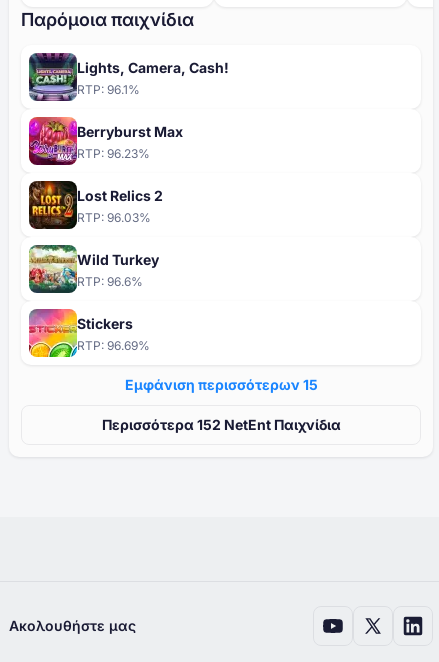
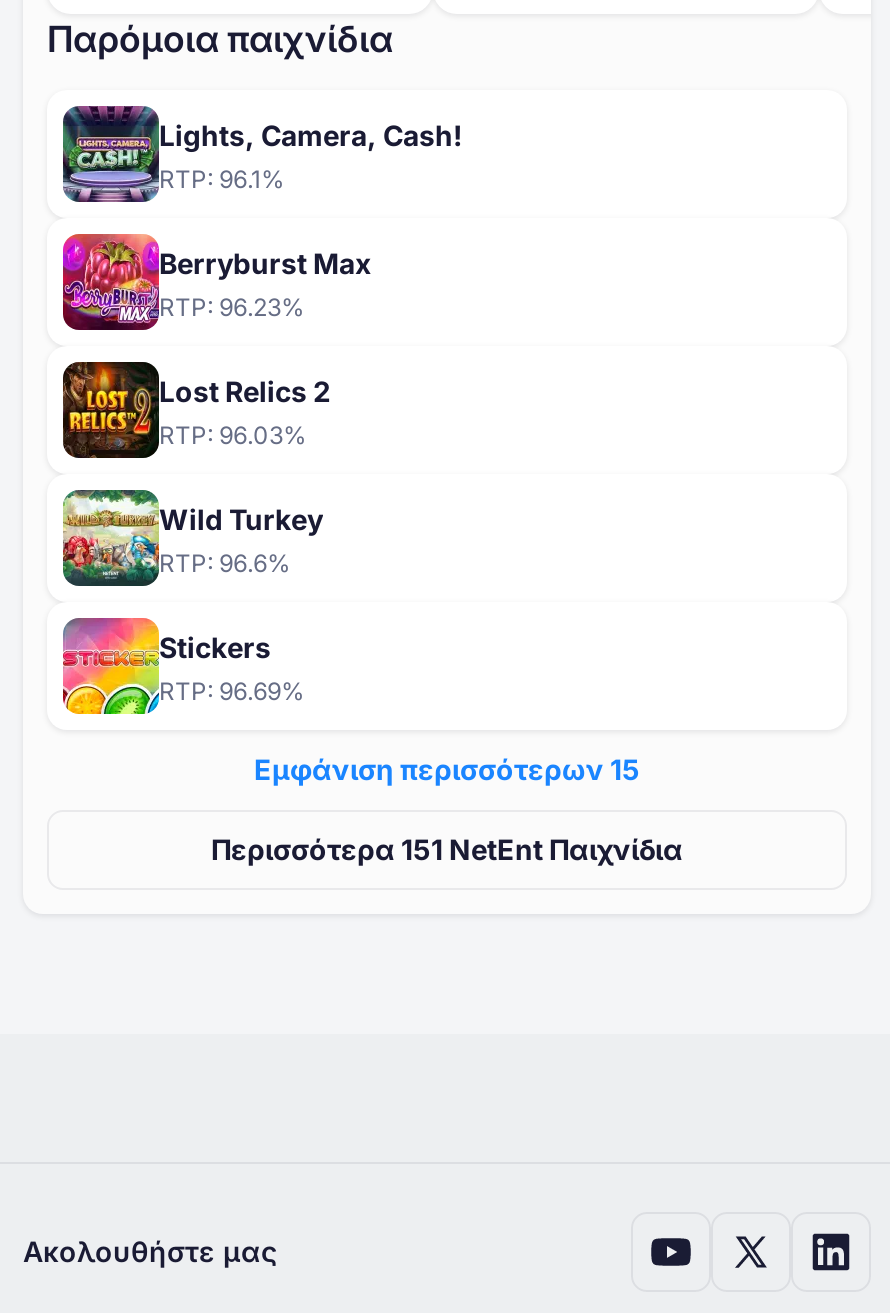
[101,416,340,433] Περισσότερα 152 NetEnt Παιχνίδια -> [211,833,683,867] Περισσότερα 151 NetEnt Παιχνίδια

